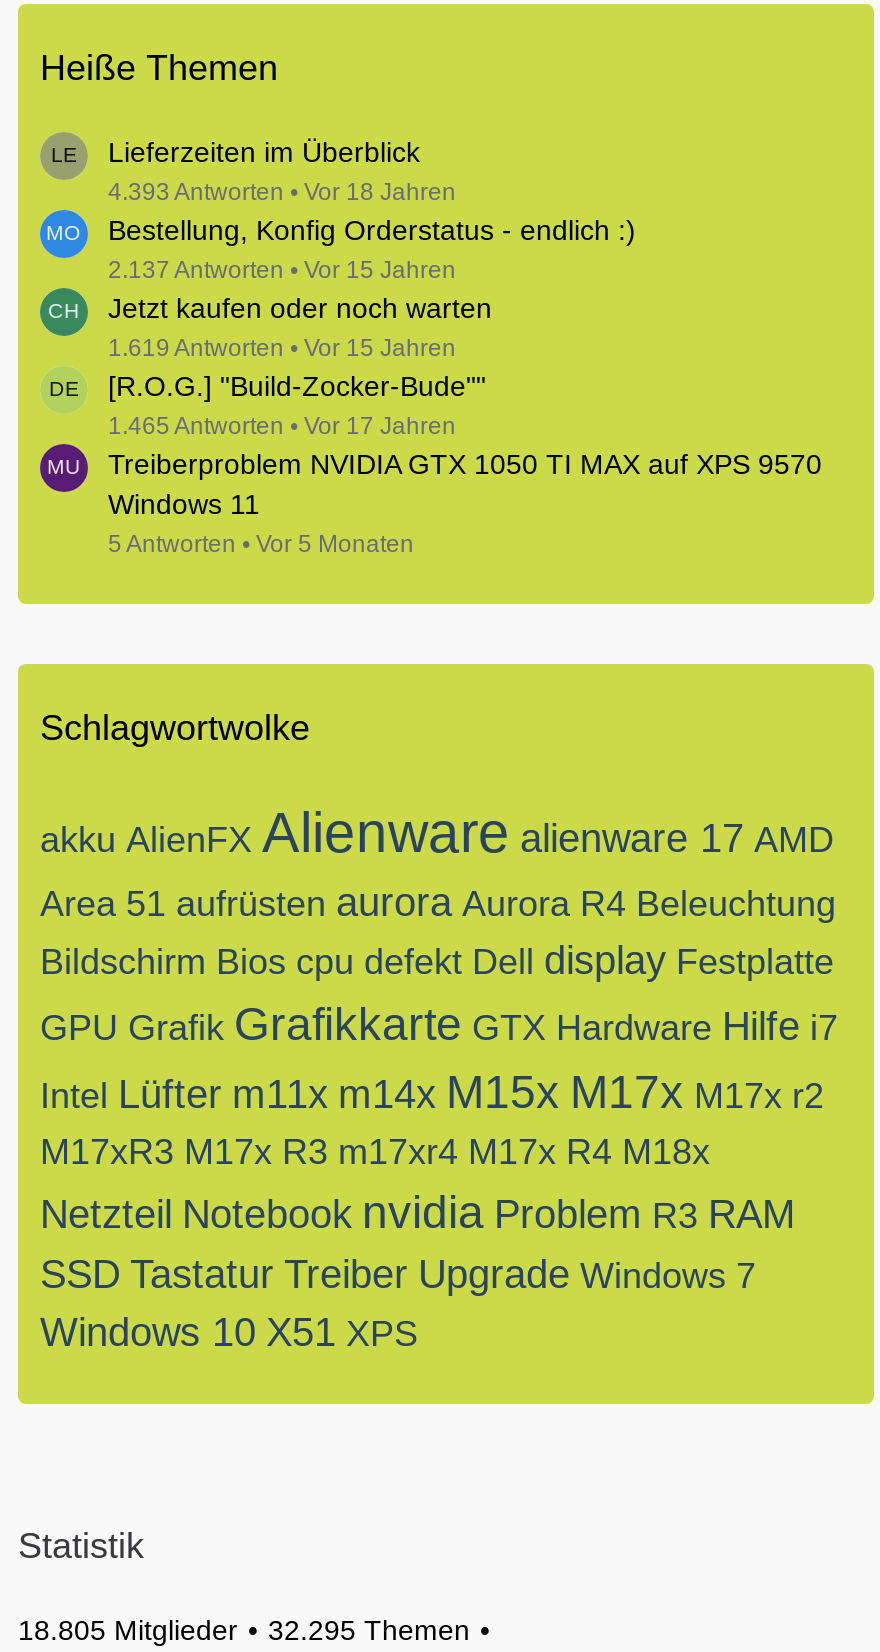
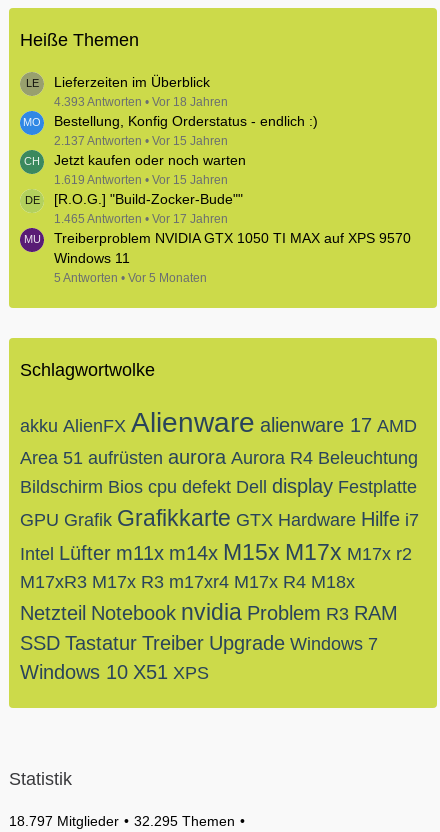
[18,1614,470,1646] 18.805 Mitglieder 32.295 Themen -> [9,813,235,829] 18.797 Mitglieder 32.295 Themen

